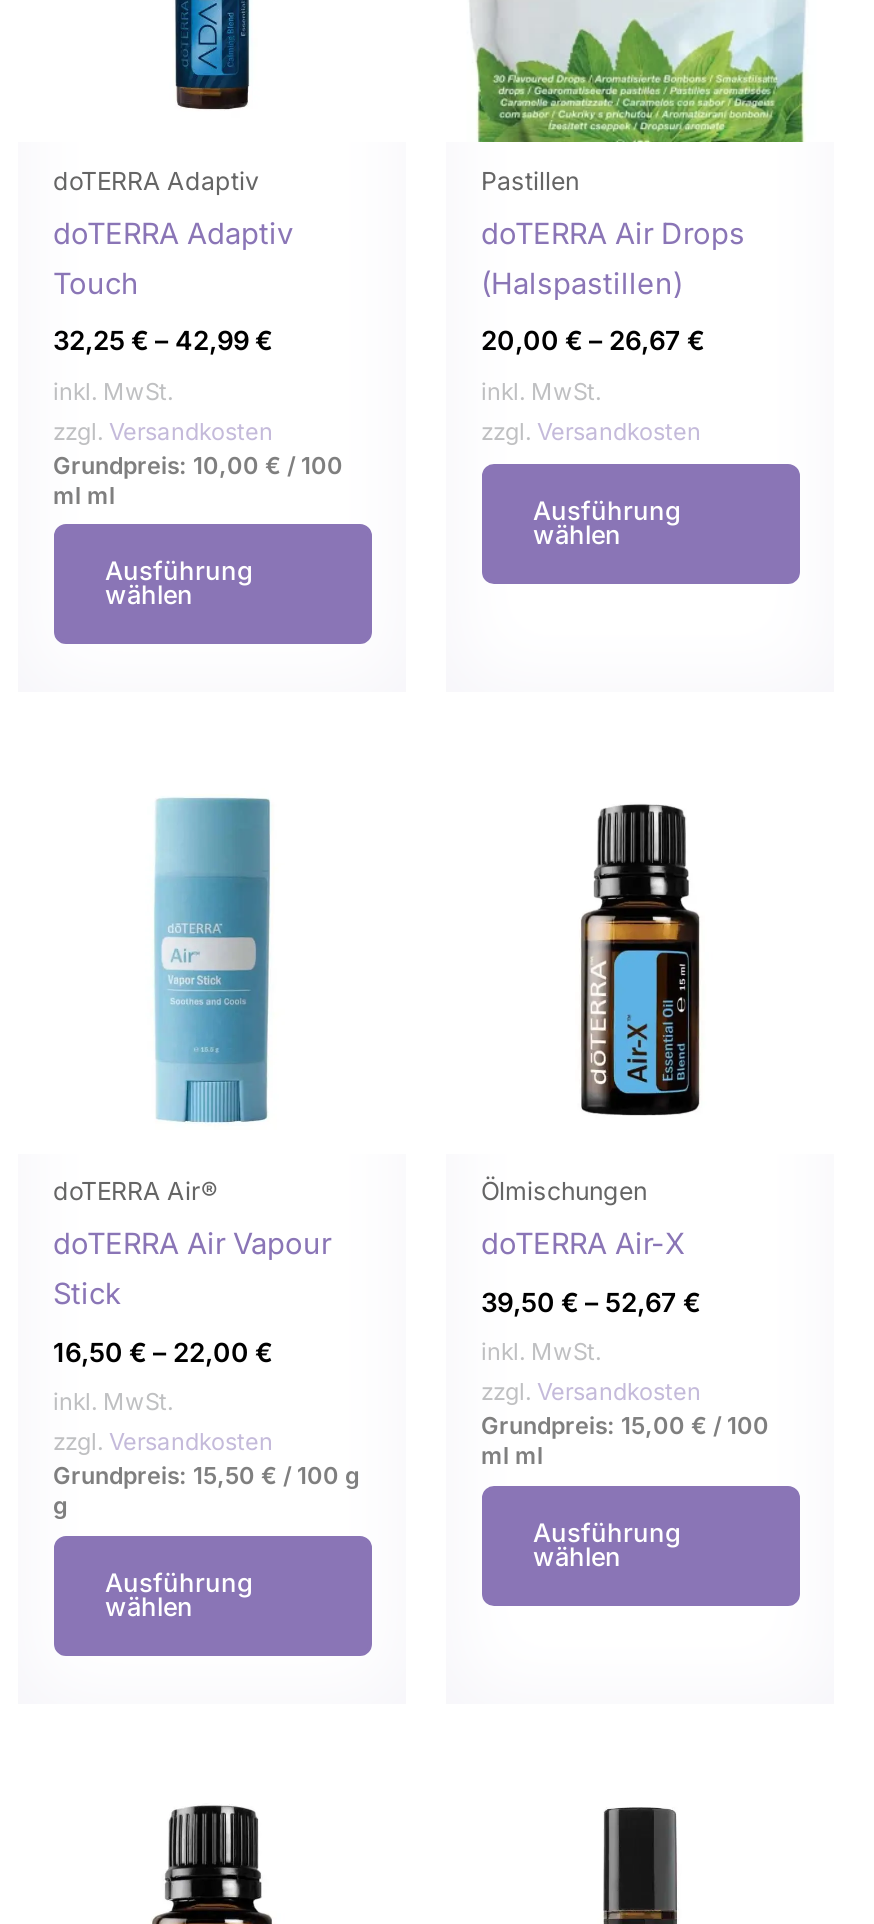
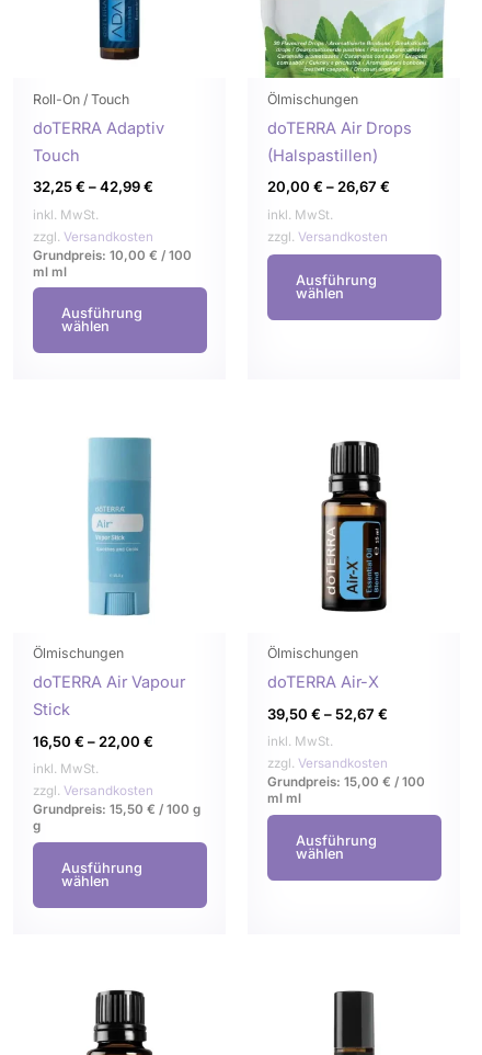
[53,166,259,196] doTERRA Adaptiv -> [32,91,129,107] Roll-On / Touch
[481,166,579,196] Pastillen -> [267,91,358,107] Ölmischungen
[53,1177,217,1207] doTERRA Air® -> [32,645,123,662] Ölmischungen

